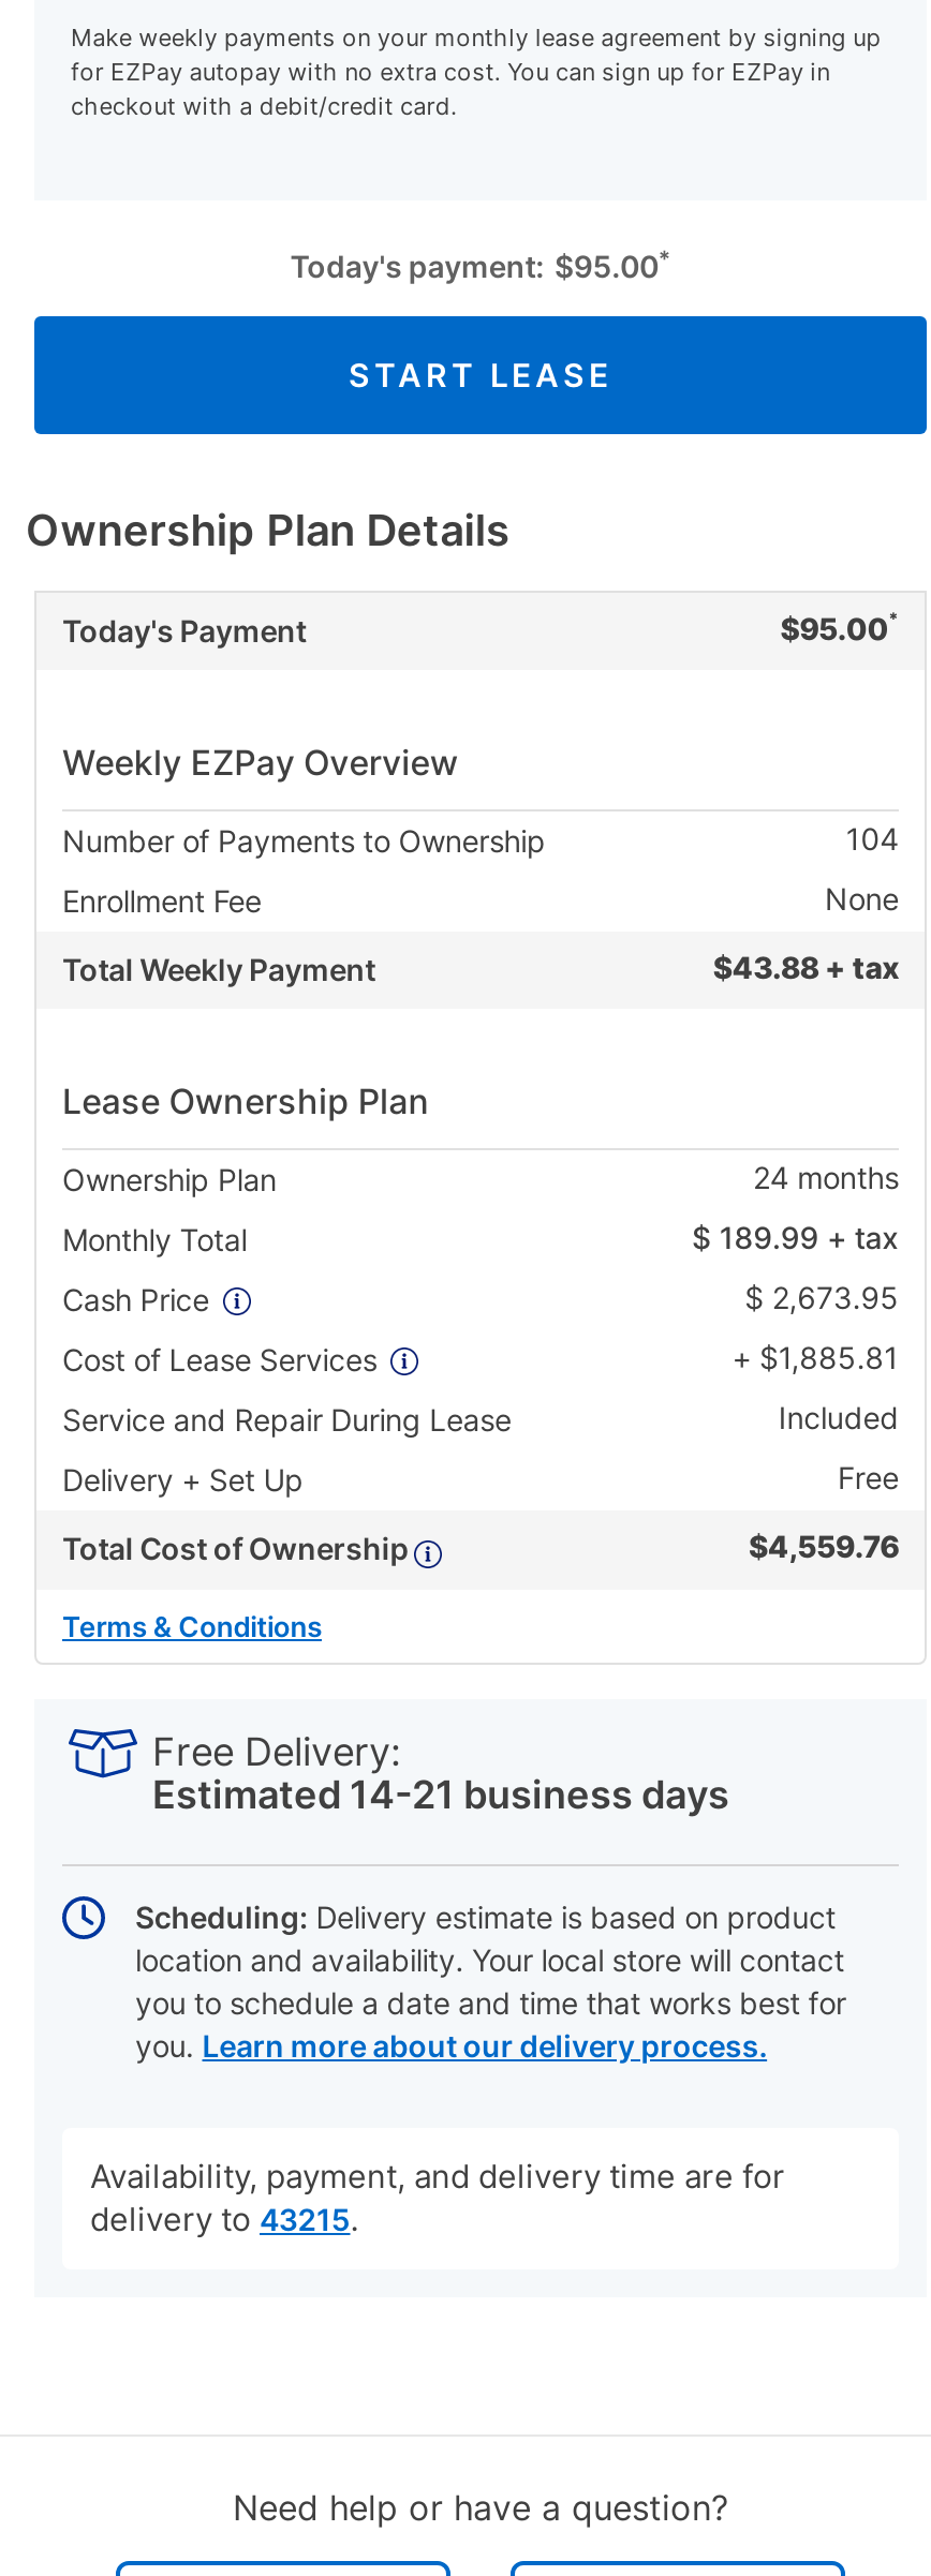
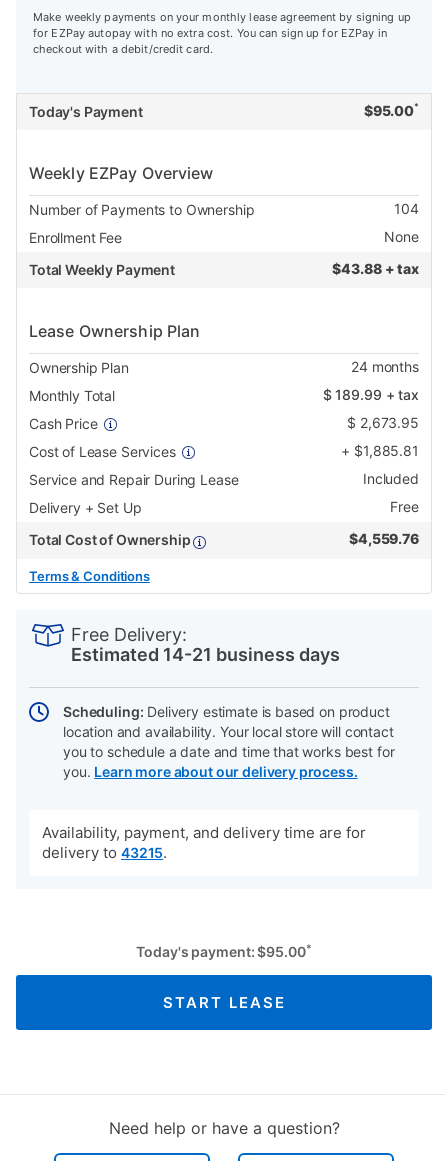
moved [290,244,671,394] -> [136,941,312,1011]: Today's payment: $95.00* | START LEASE
[26,506,510,557] Ownership Plan Details -> none
moved [62,608,899,2240] -> [29,101,419,862]: Today's Payment | $95.00* | Weekly EZPay Overview | ... | Availability, payment, and delivery time are for | delivery to 43215.

